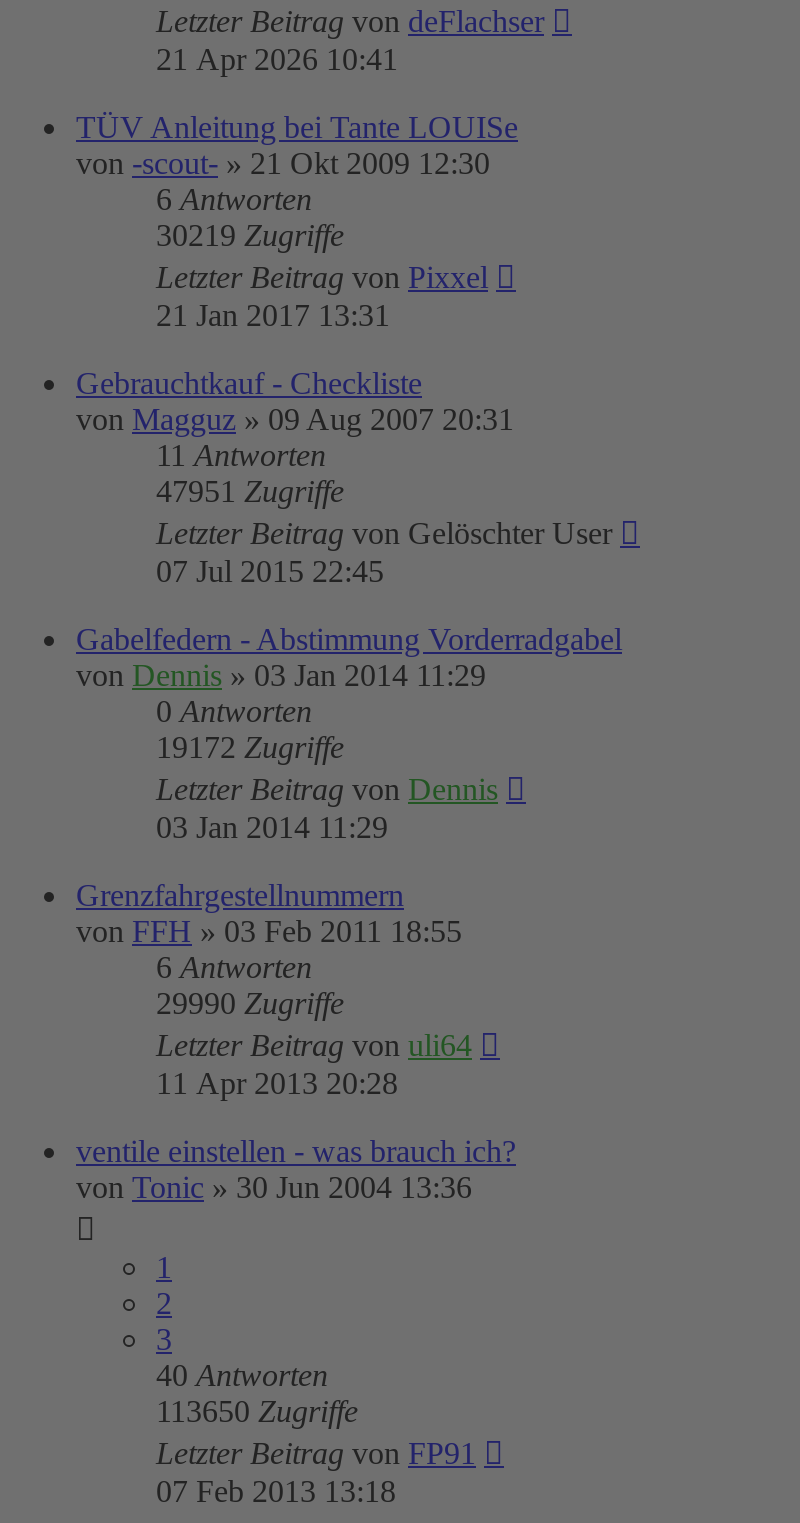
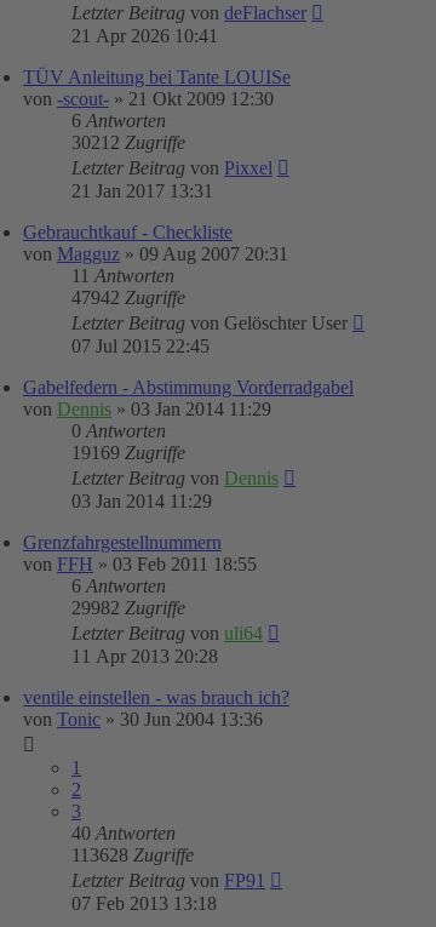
[156,218,344,252] 30219 Zugriffe -> [71,132,185,153] 30212 Zugriffe
[156,474,344,508] 47951 Zugriffe -> [71,287,185,308] 47942 Zugriffe
[156,730,344,764] 19172 Zugriffe -> [71,442,185,463] 19169 Zugriffe
[156,986,344,1020] 29990 Zugriffe -> [71,597,185,618] 29982 Zugriffe
[156,1394,358,1428] 113650 Zugriffe -> [71,845,194,865] 113628 Zugriffe

